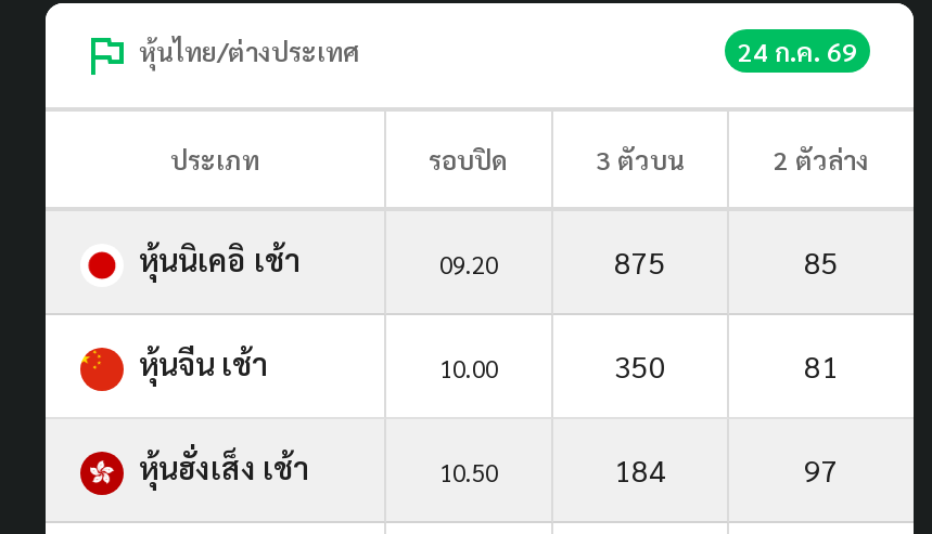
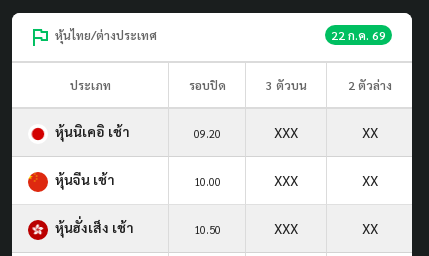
[738,33,857,68] 24 ก.ค. 69 -> [331,27,386,43] 22 ก.ค. 69
[614,241,839,280] 875 | 85 -> [274,123,377,141] XXX | XX
[614,345,839,384] 350 | 81 -> [274,171,377,189] XXX | XX
[614,449,839,488] 184 | 97 -> [274,219,377,237] XXX | XX

